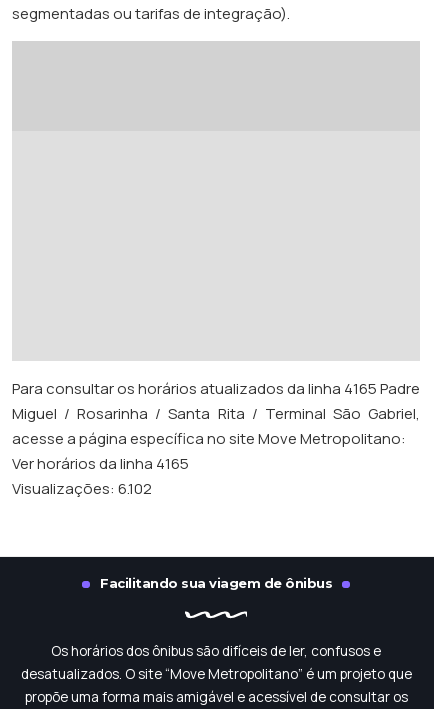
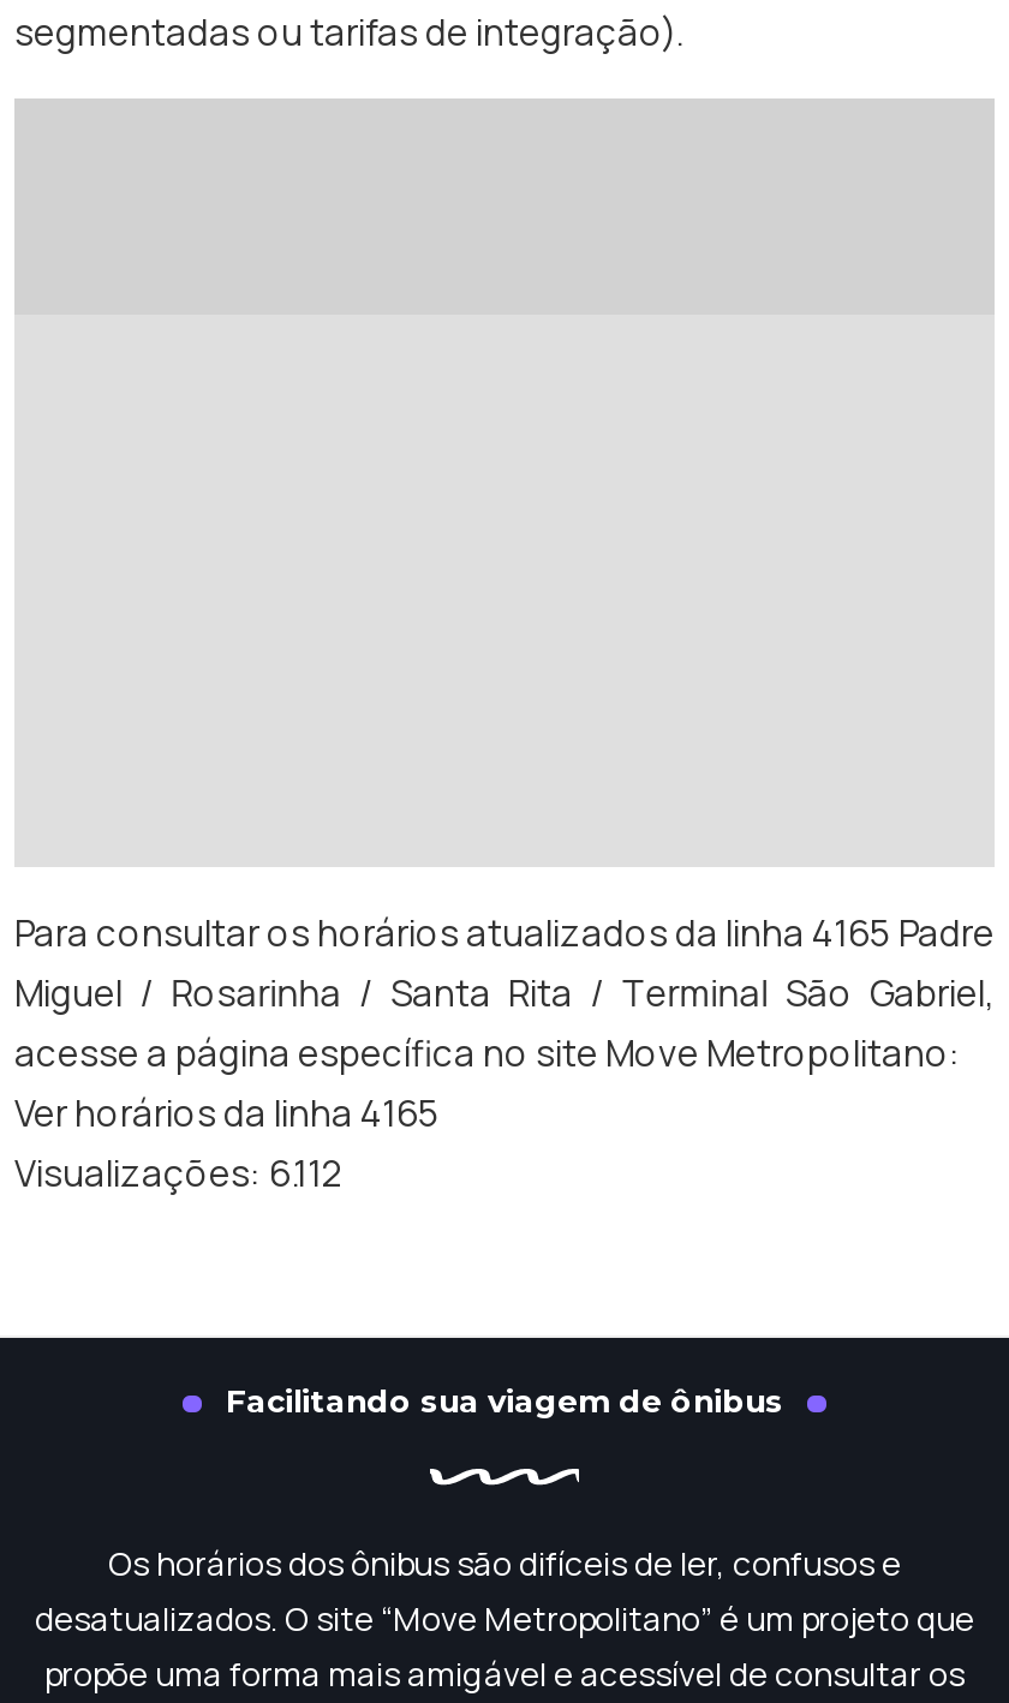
[12,478,152,499] Visualizações: 6.102 -> [14,1149,344,1200] Visualizações: 6.112

